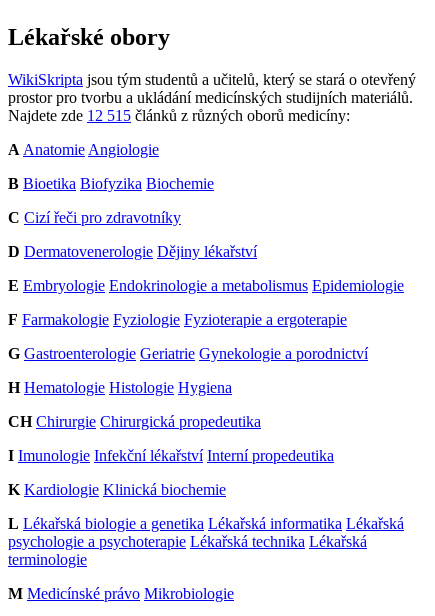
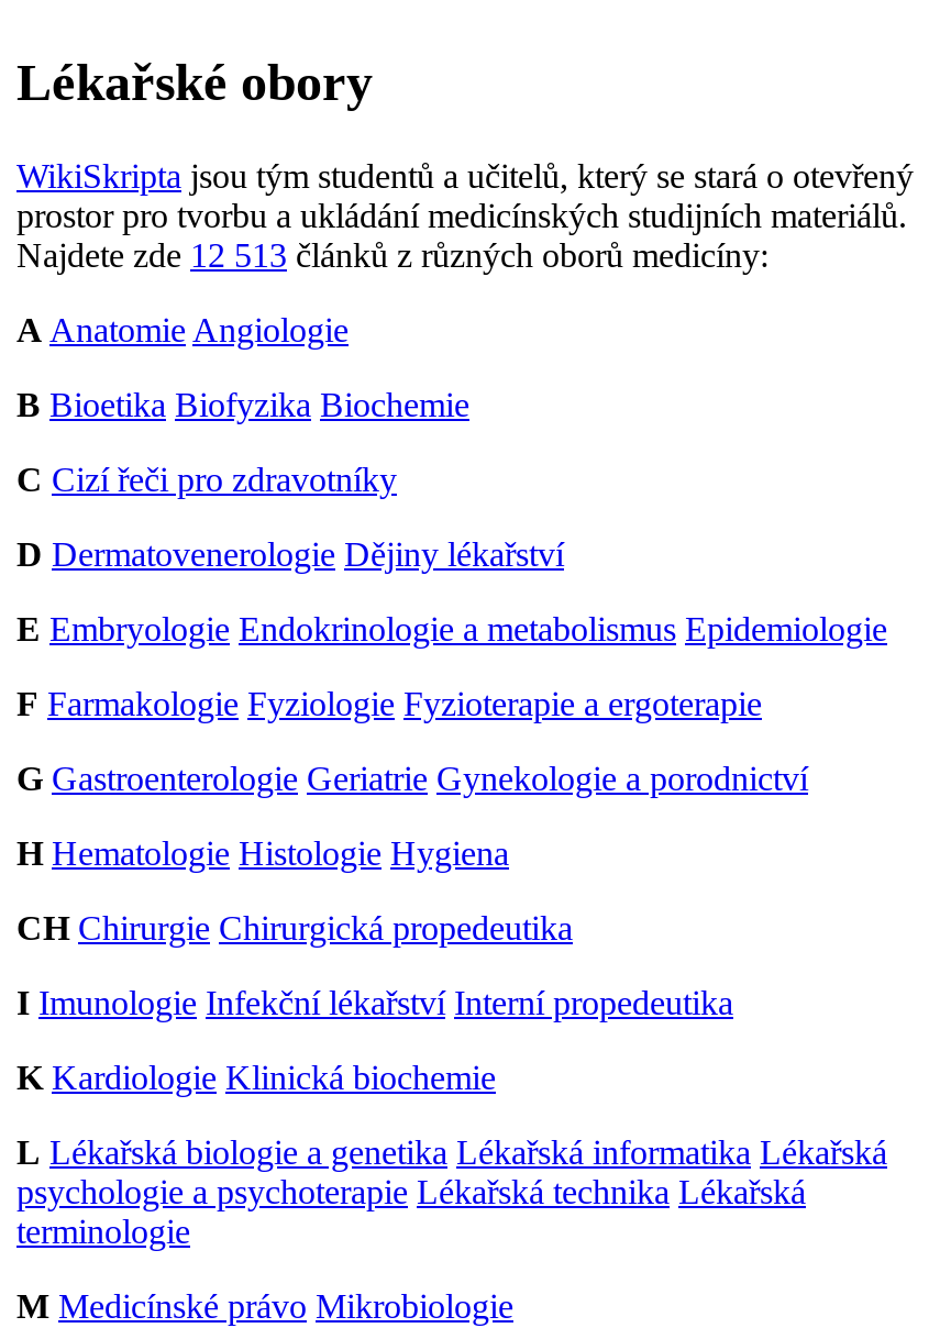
[8,107,350,124] Najdete zde 12 515 článků z různých oborů medicíny: -> [16,237,768,274] Najdete zde 12 513 článků z různých oborů medicíny:

